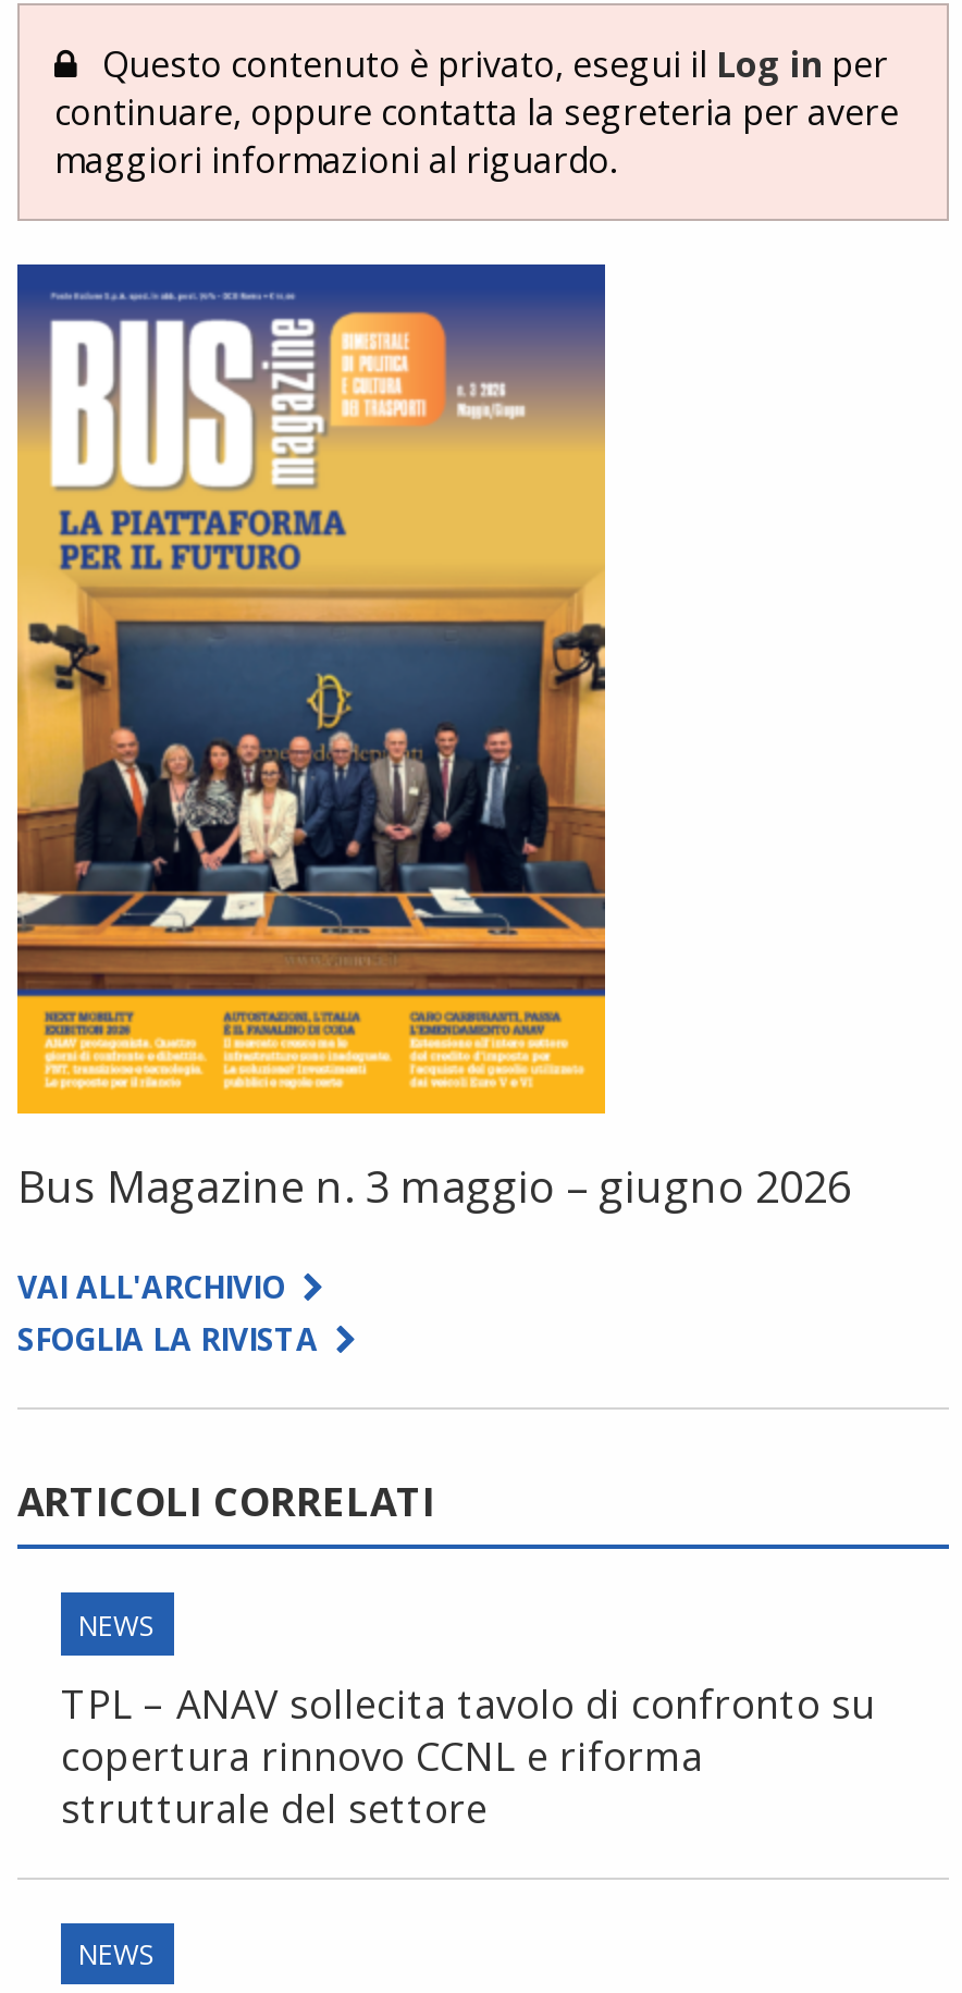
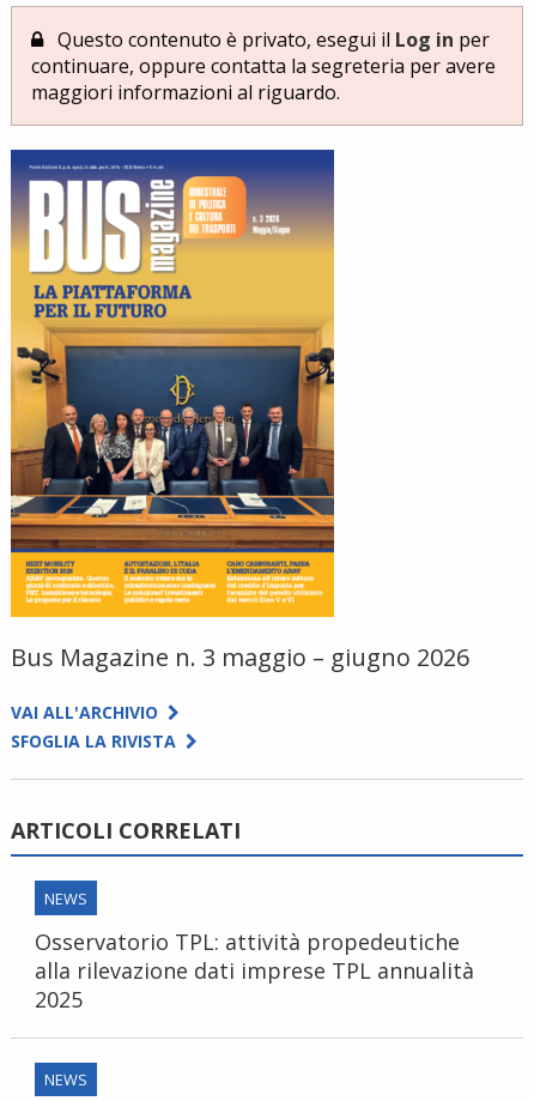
[61,1677,875,1833] TPL – ANAV sollecita tavolo di confronto su | copertura rinnovo CCNL e riforma | strutturale del settore -> [35,927,474,1013] Osservatorio TPL: attività propedeutiche | alla rilevazione dati imprese TPL annualità | 2025

